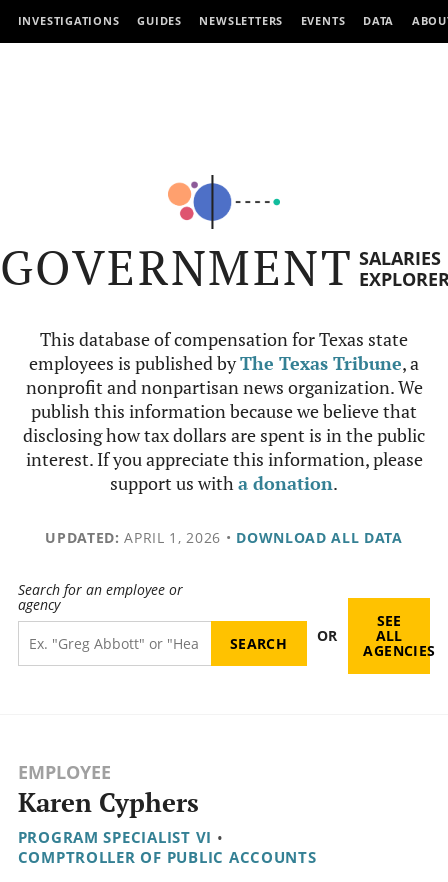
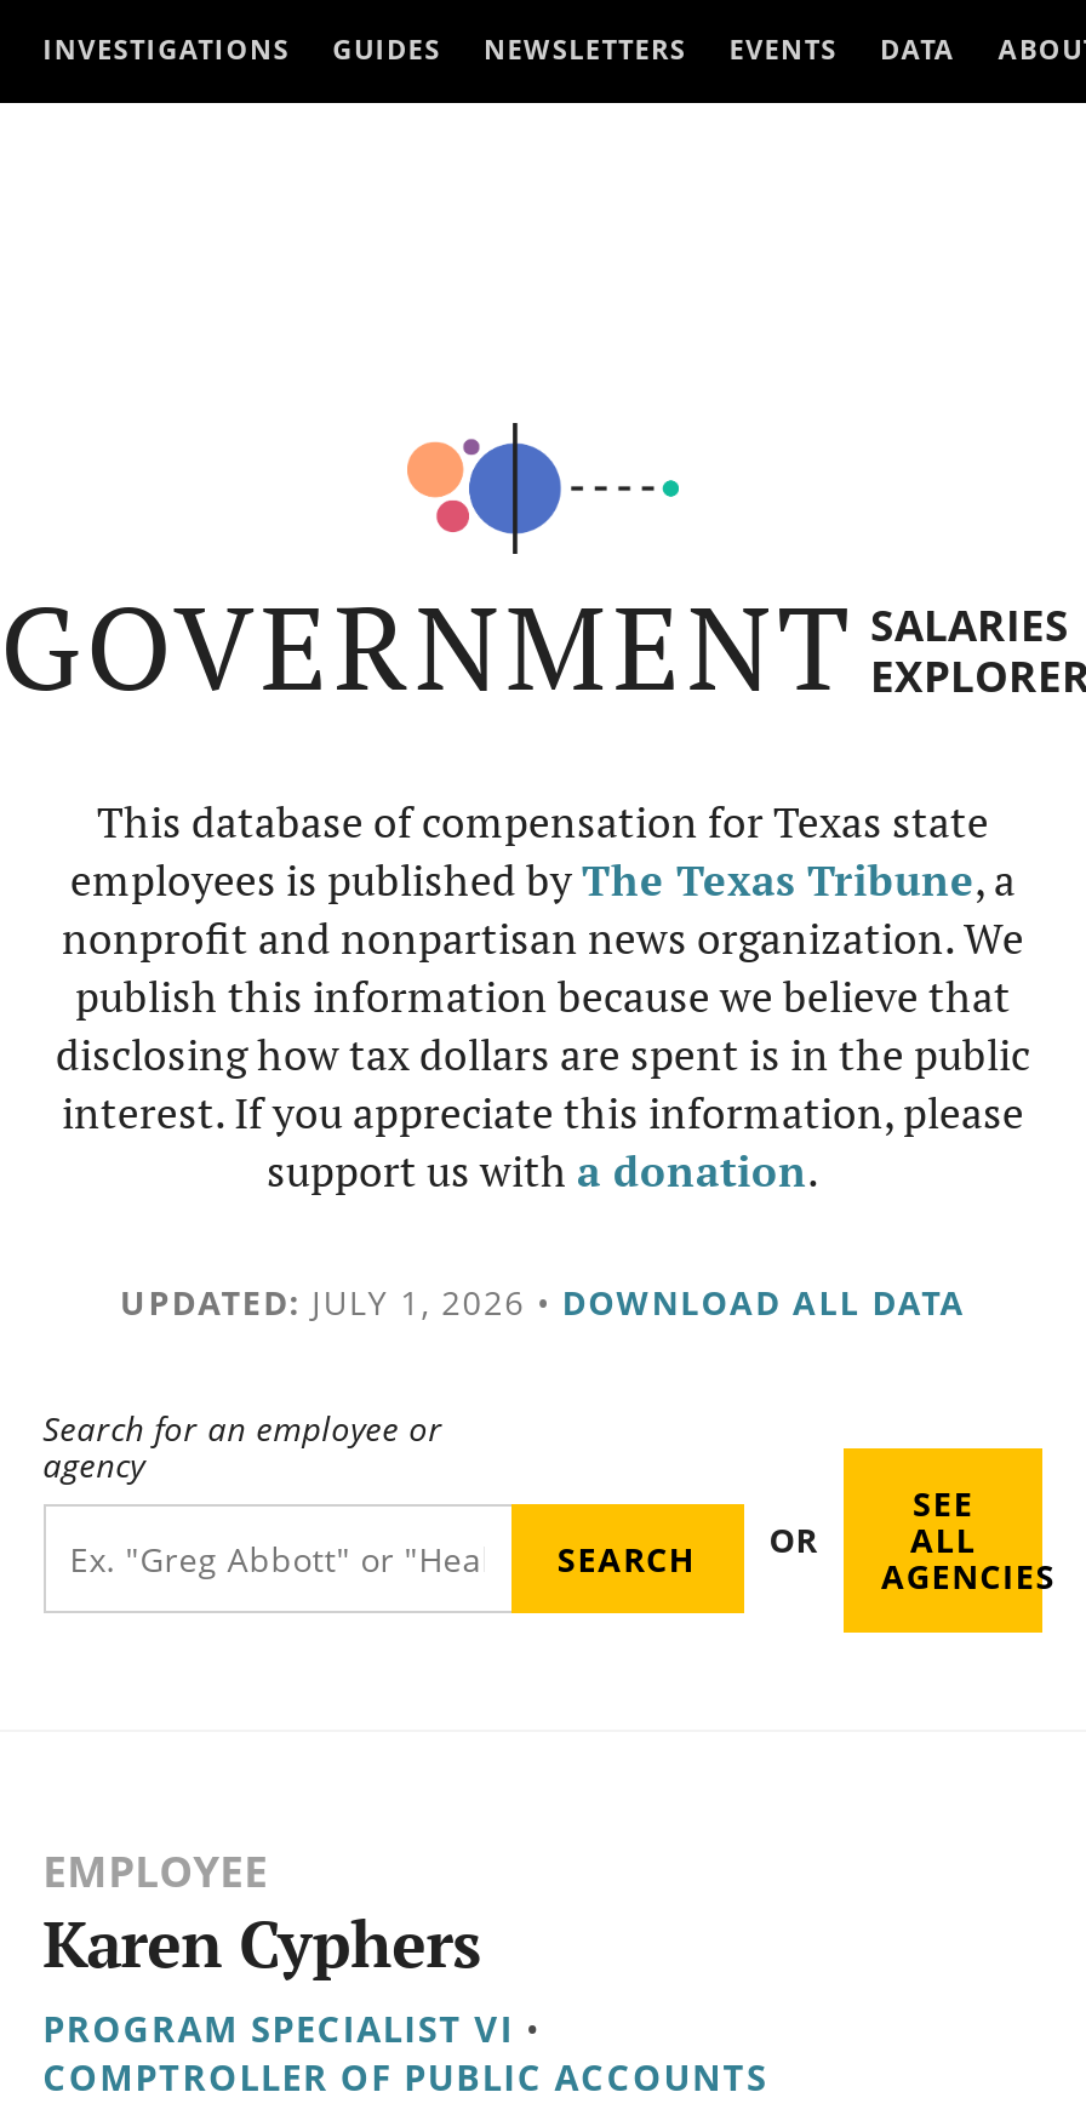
[45,528,403,547] UPDATED: APRIL 1, 2026 • DOWNLOAD ALL DATA -> [120,1279,966,1325] UPDATED: JULY 1, 2026 • DOWNLOAD ALL DATA

